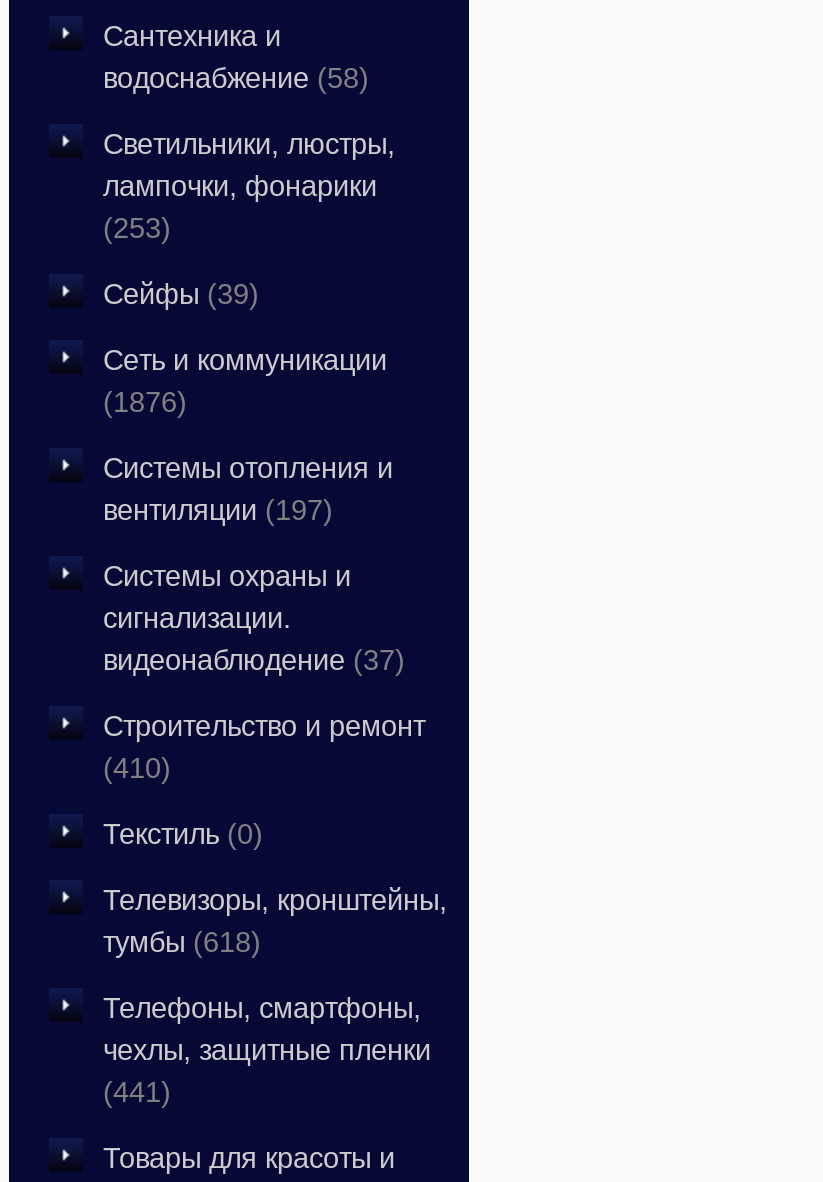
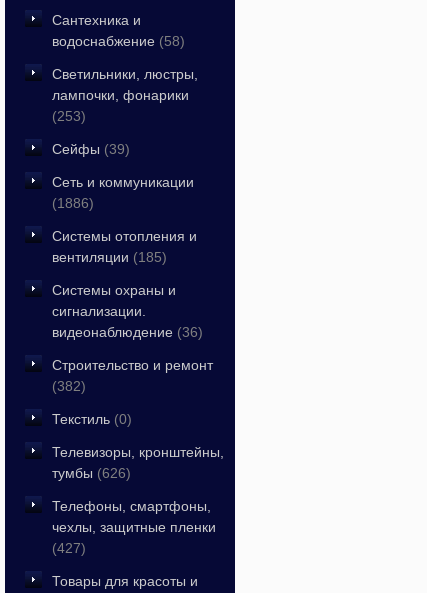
[103,386,187,418] (1876) -> [52,195,94,211] (1886)
[103,494,333,526] вентиляции (197) -> [52,249,167,265] вентиляции (185)
[103,644,405,676] видеонаблюдение (37) -> [52,324,203,340] видеонаблюдение (36)
[103,752,171,784] (410) -> [52,378,86,394] (382)
[103,926,261,958] тумбы (618) -> [52,465,131,481] тумбы (626)
[103,1076,171,1108] (441) -> [52,540,86,556] (427)

